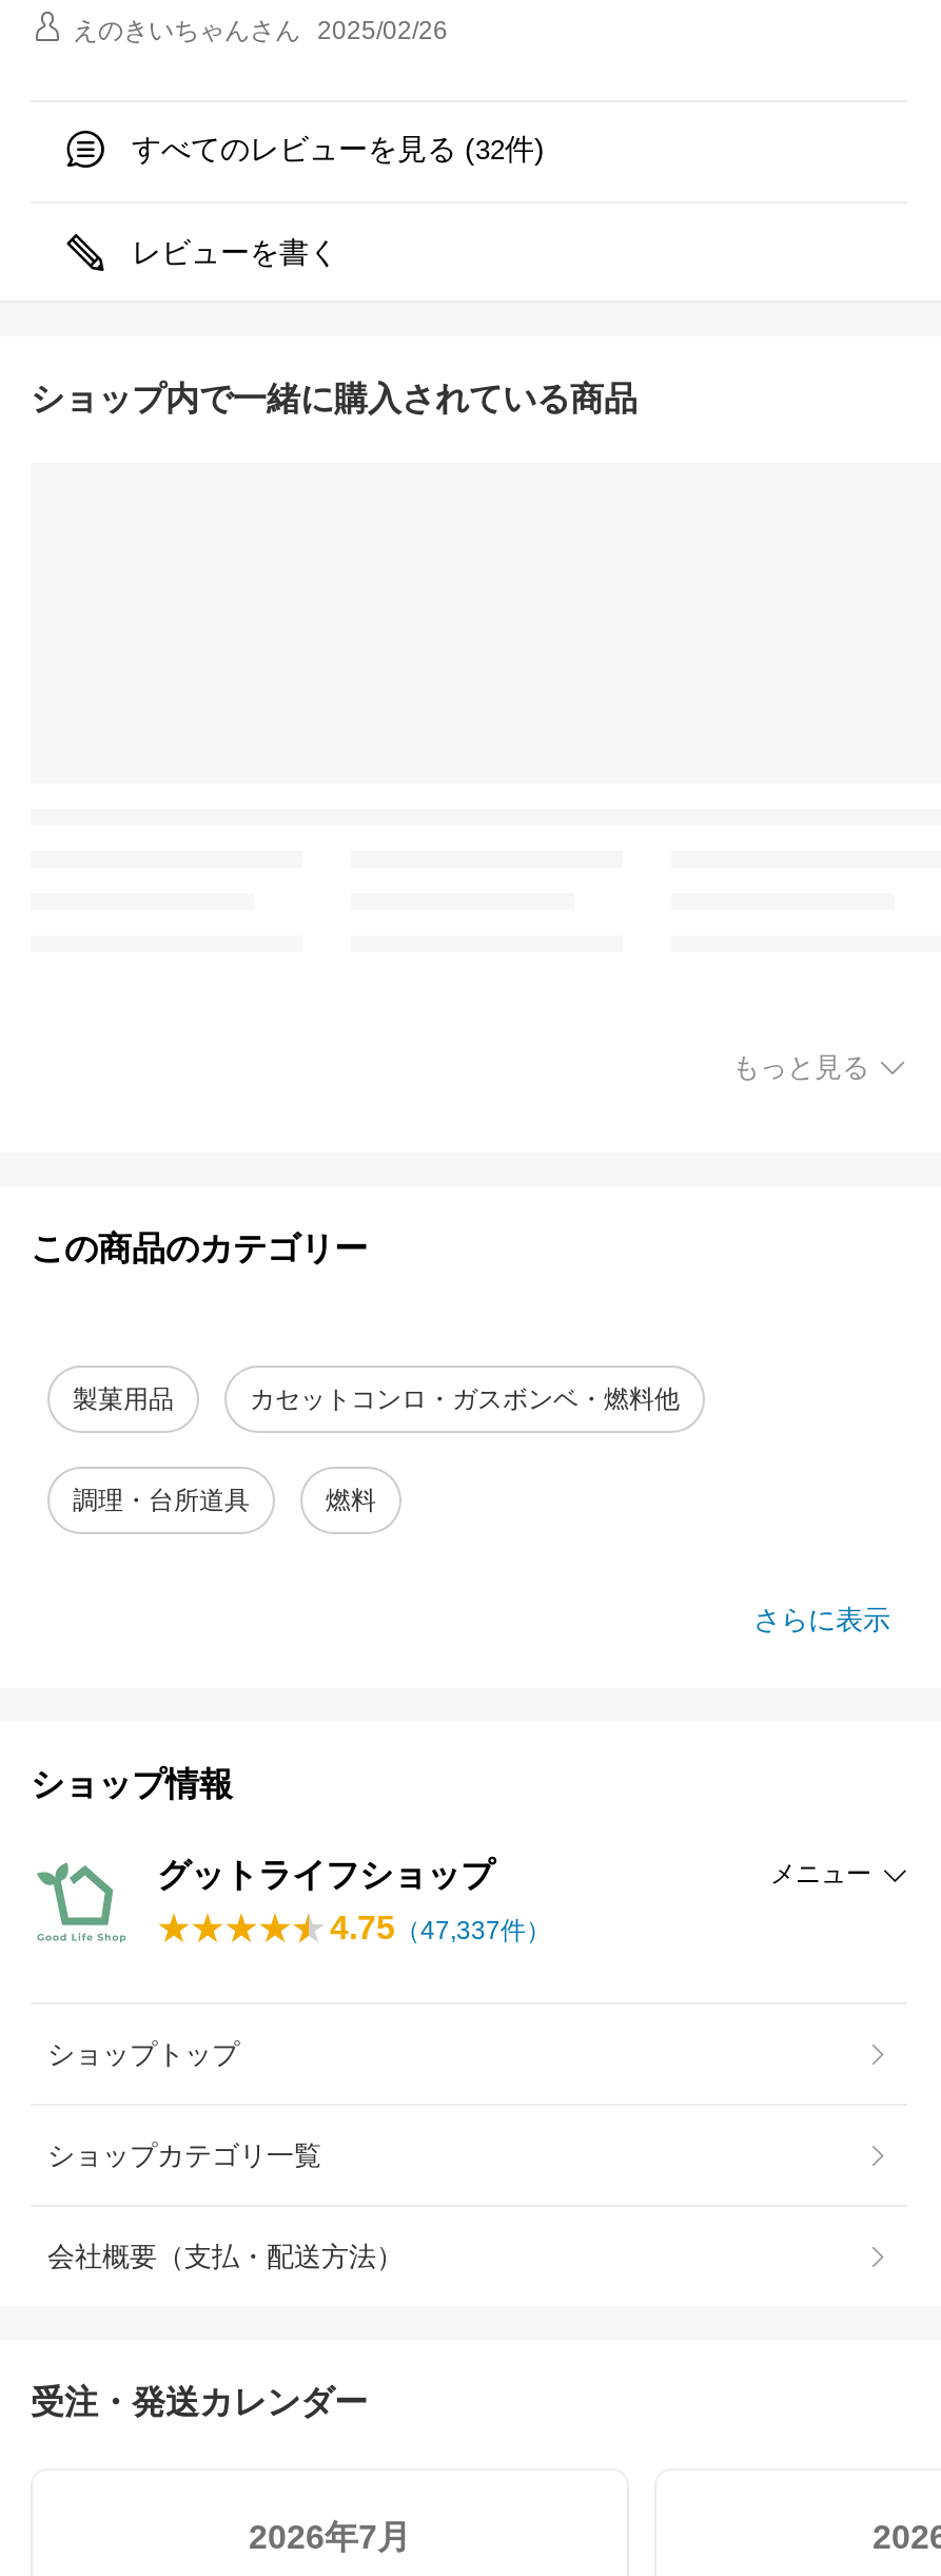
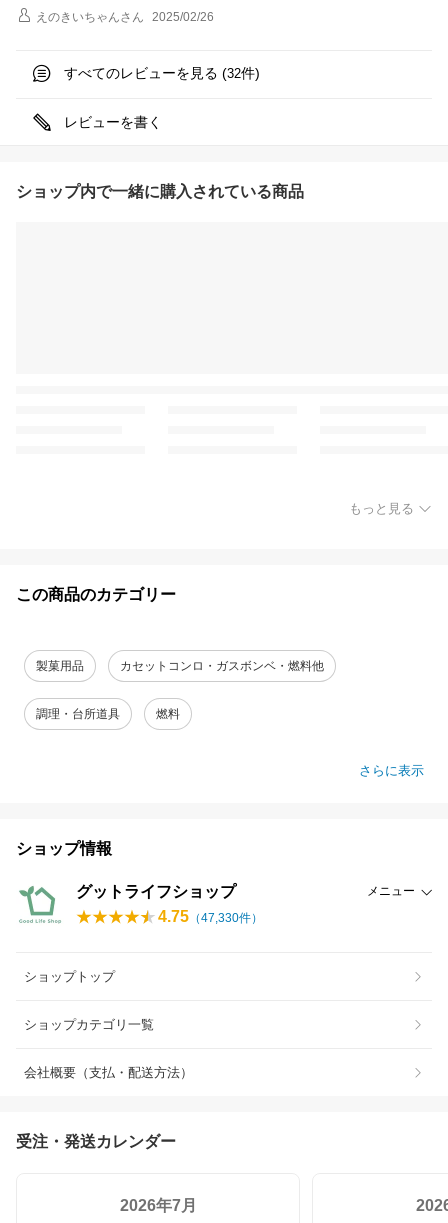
[330,1910,551,1945] 4.75（47,337件） -> [158,908,263,925] 4.75（47,330件）

